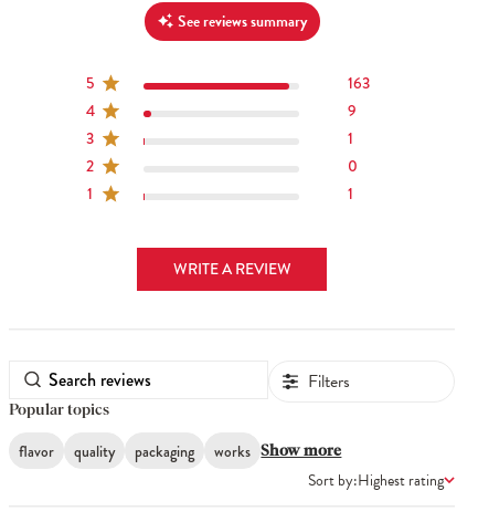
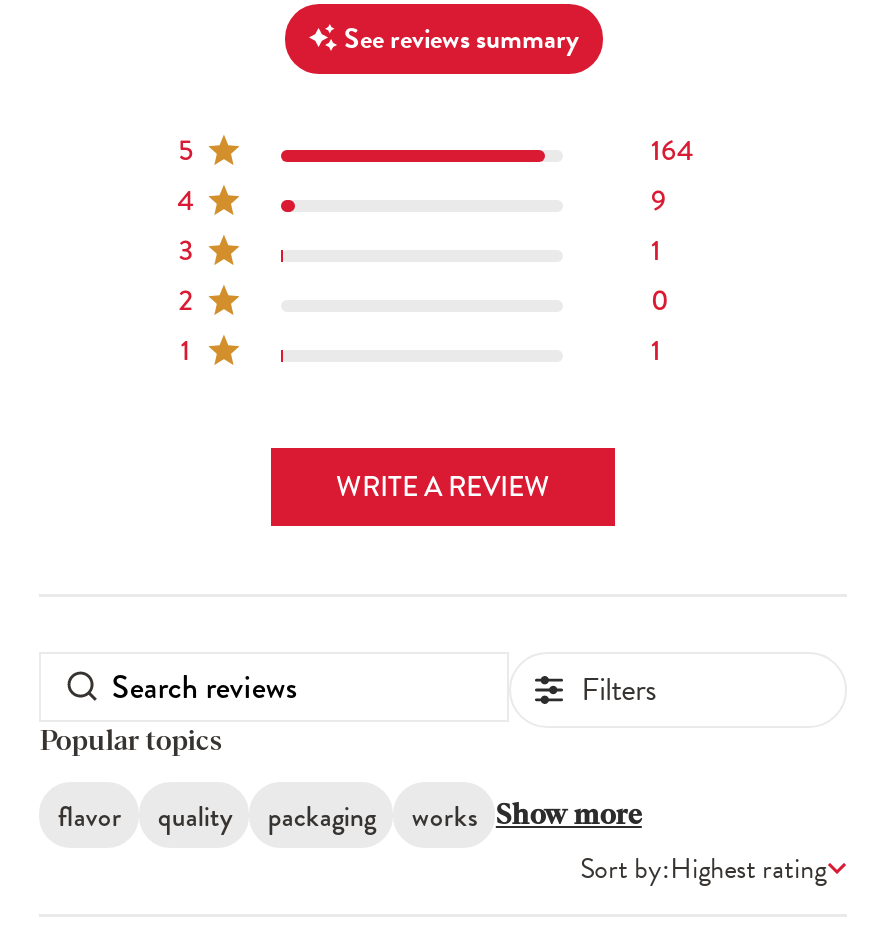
[347,72,369,94] 163 -> [651,130,693,170] 164

